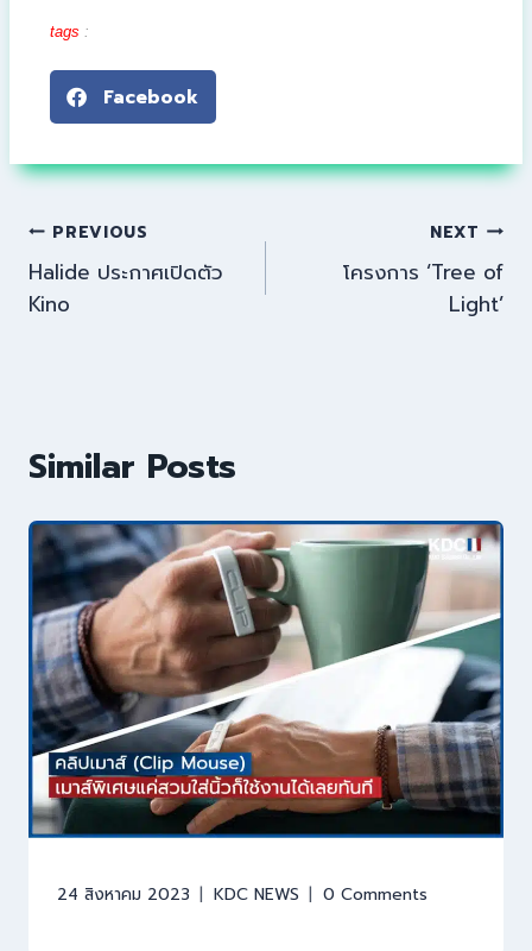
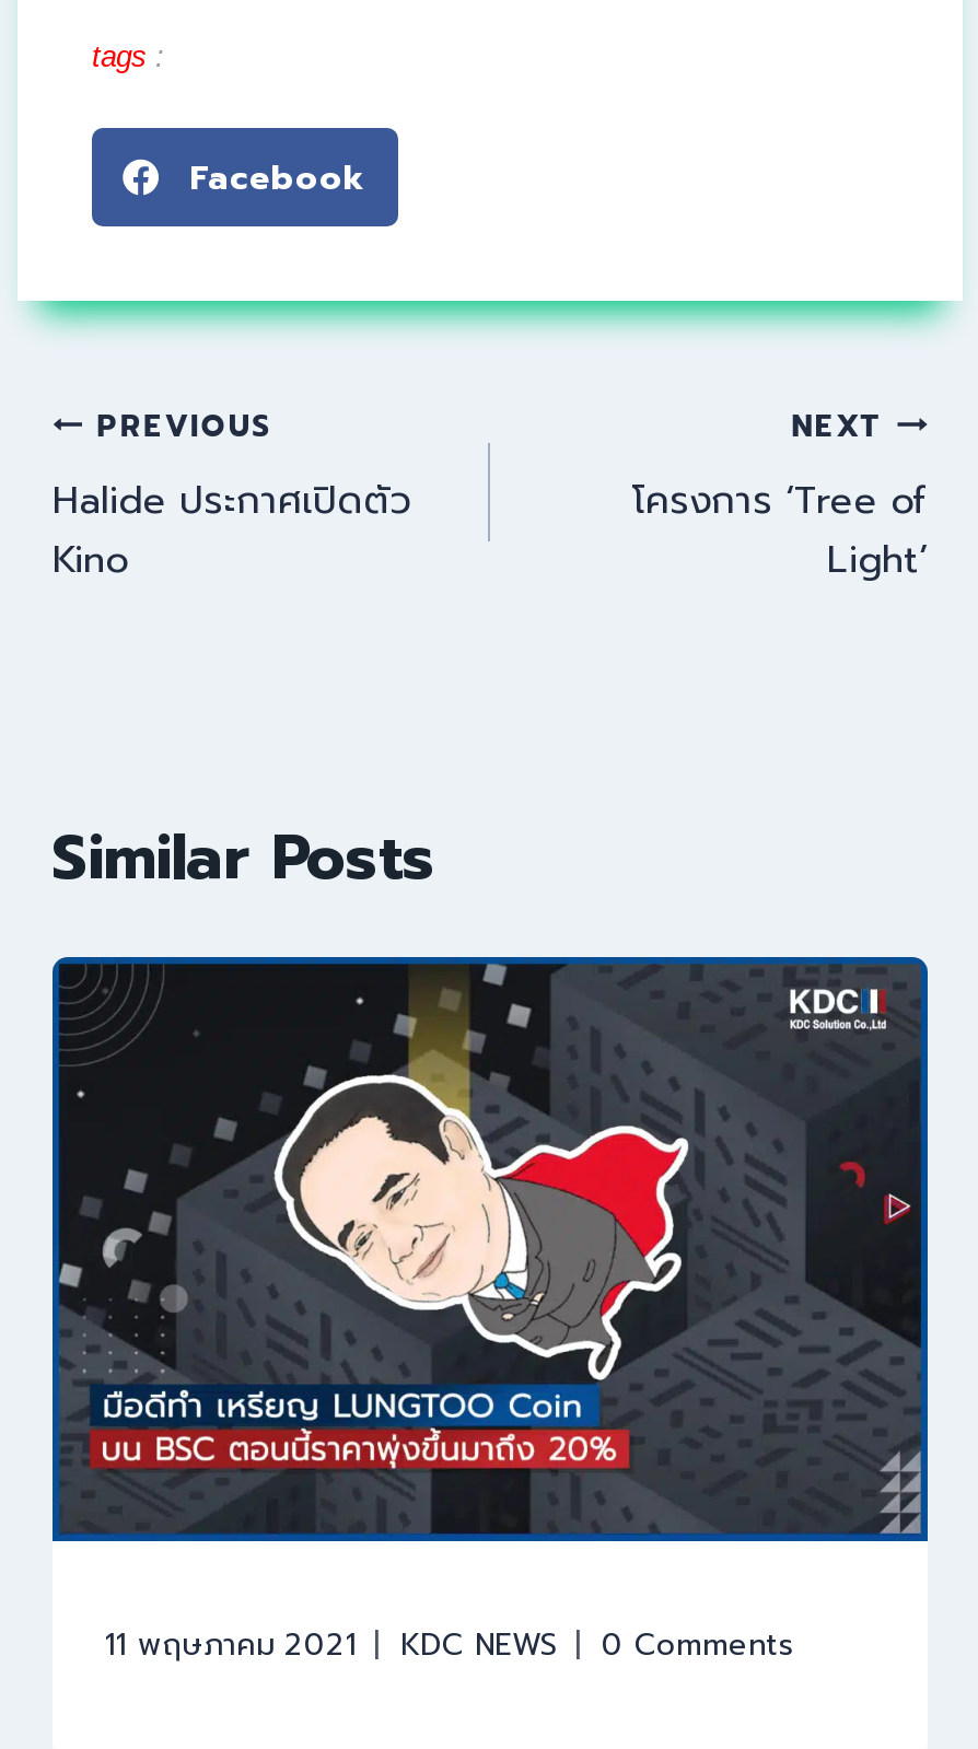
[31,523,501,907] [image] | 24 สิงหาคม 2023 -> [57,961,925,1669] [image] | 11 พฤษภาคม 2021

